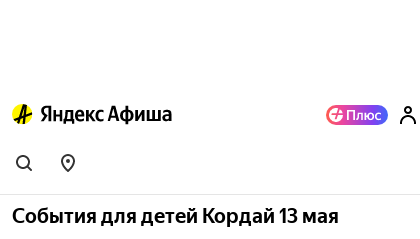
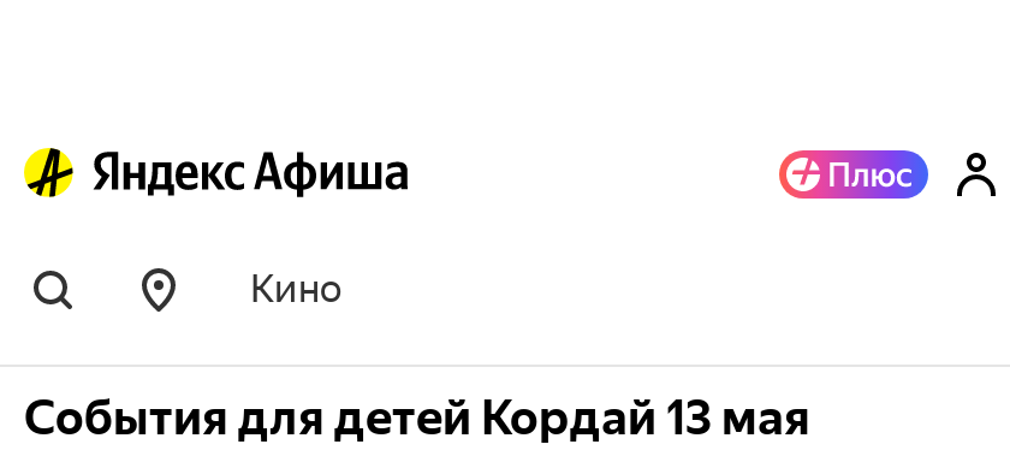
none -> [250,266,341,312] Кино

